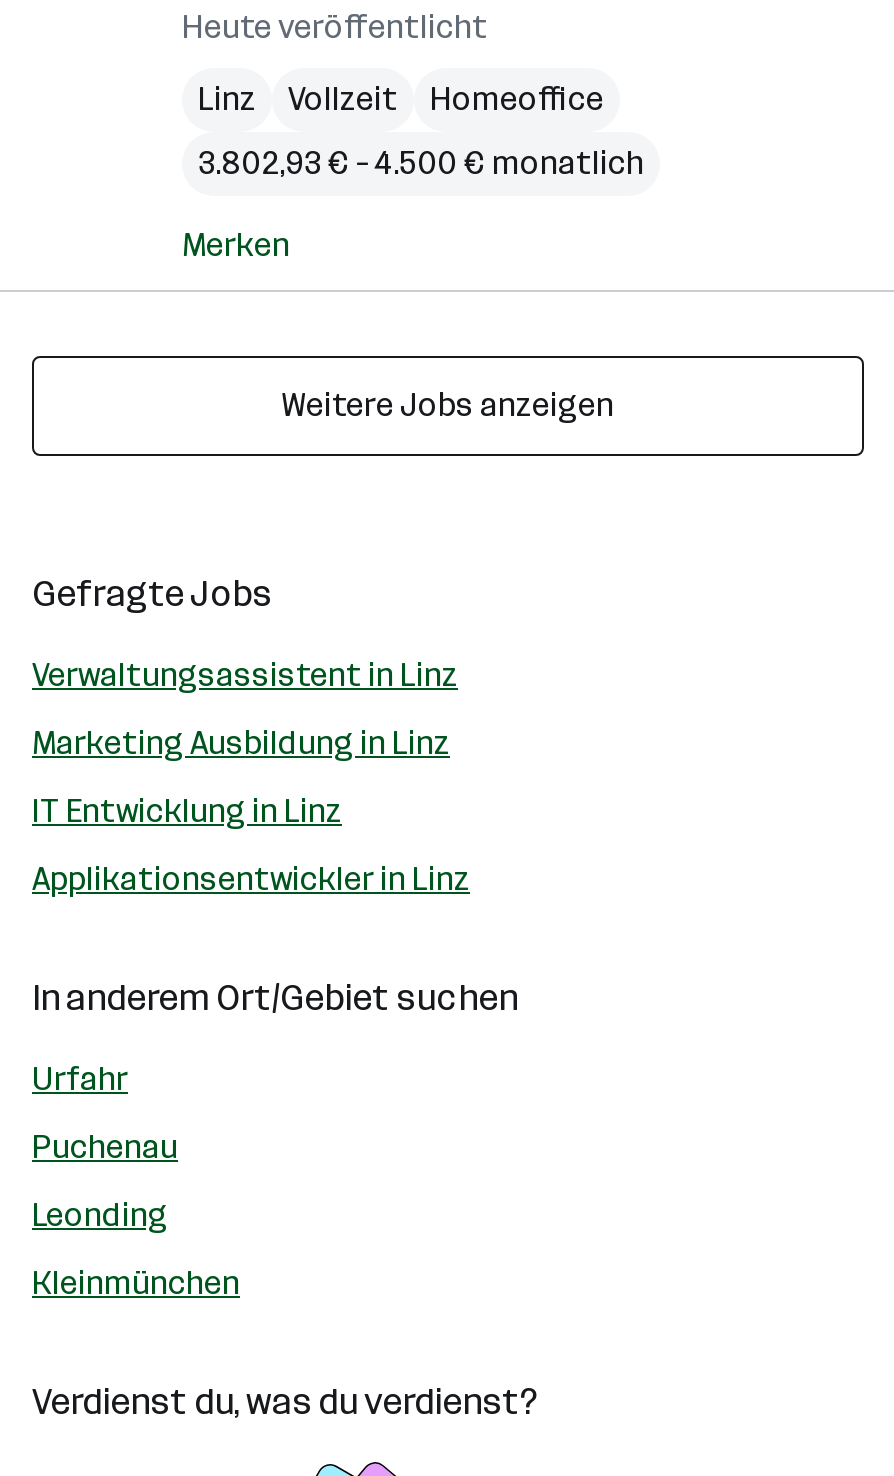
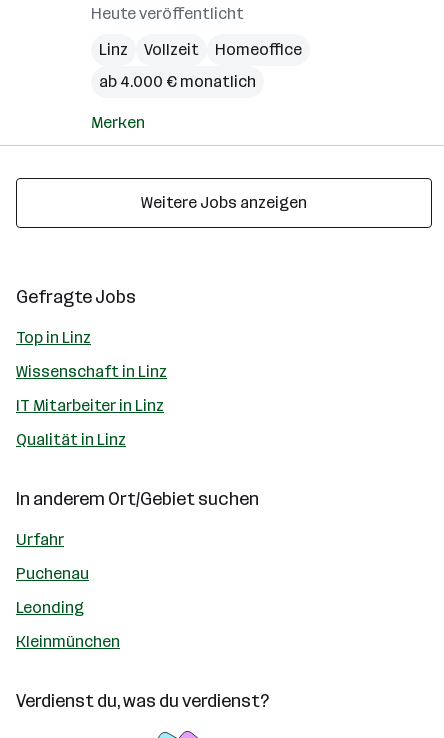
[198,144,644,182] 3.802,93 € – 4.500 € monatlich -> [99,72,256,91] ab 4.000 € monatlich
[32,656,458,694] Verwaltungsassistent in Linz -> [16,328,91,347] Top in Linz
[32,724,450,762] Marketing Ausbildung in Linz -> [16,362,167,381] Wissenschaft in Linz
[32,792,342,830] IT Entwicklung in Linz -> [16,396,164,415] IT Mitarbeiter in Linz
[32,860,470,898] Applikationsentwickler in Linz -> [16,430,126,449] Qualität in Linz

